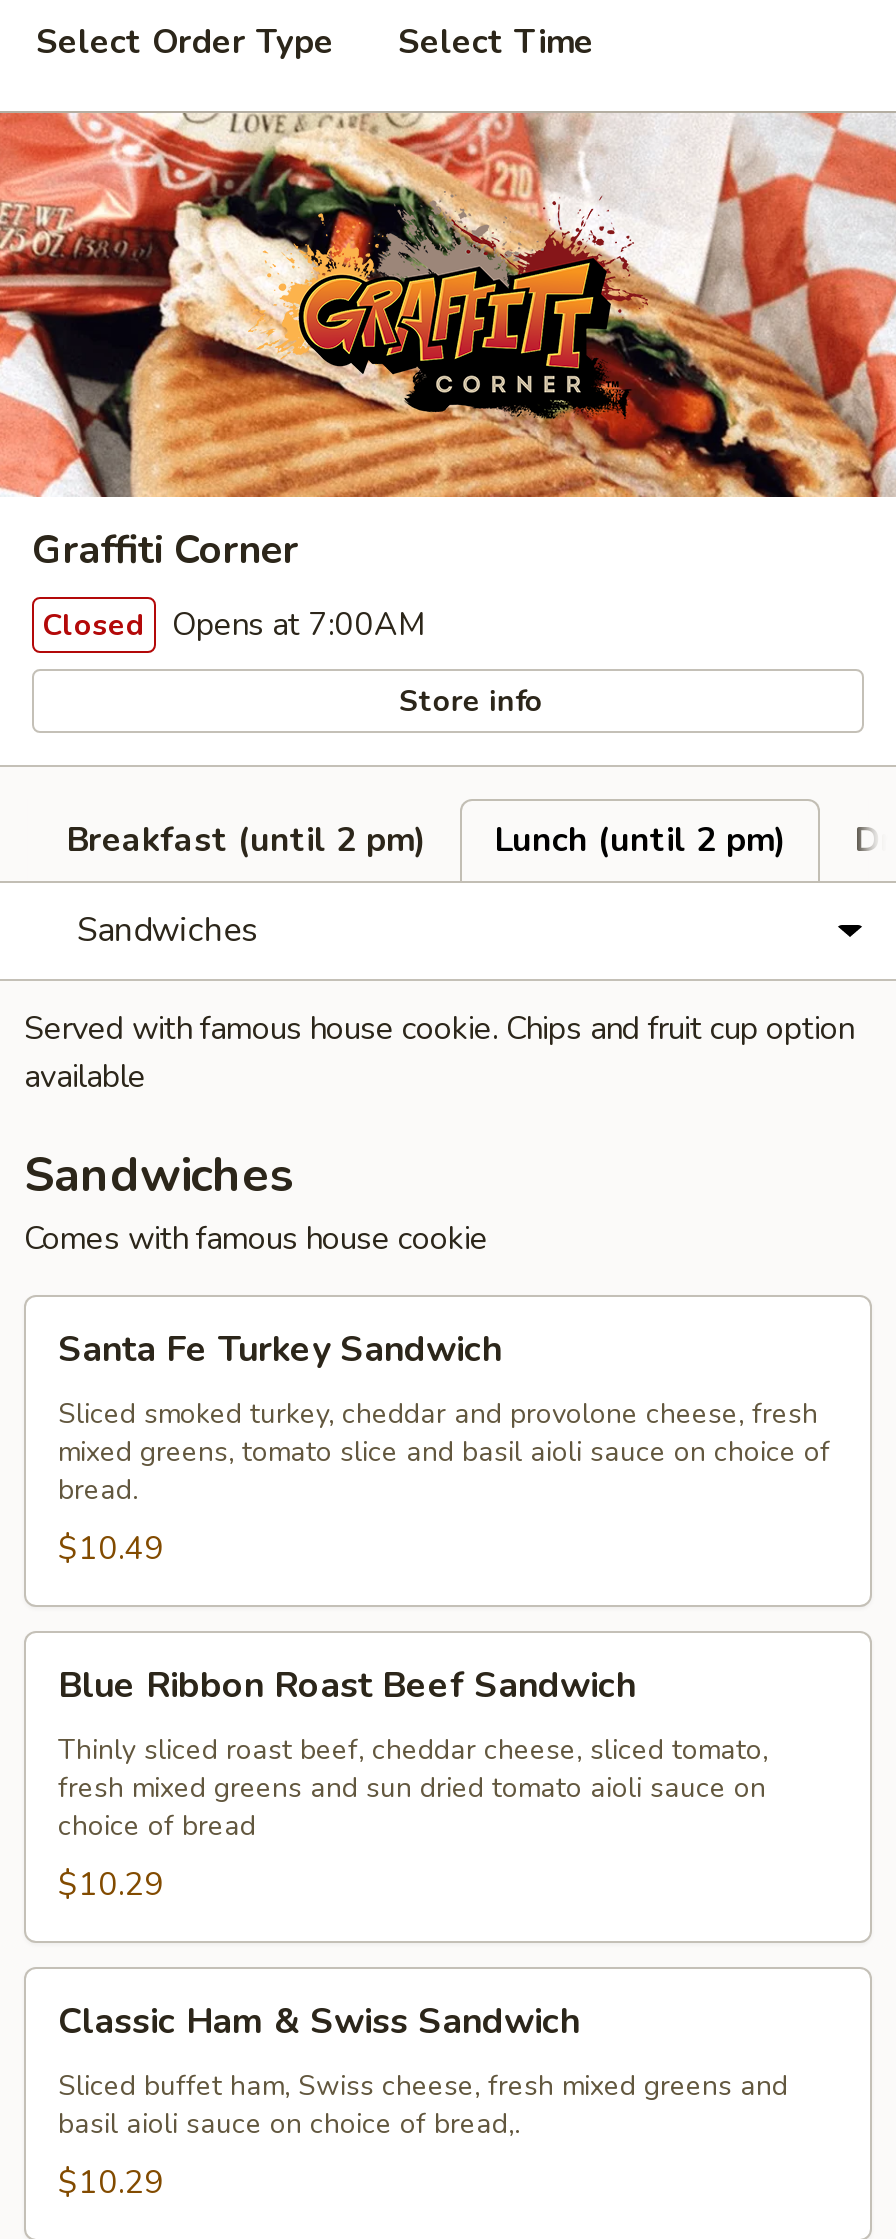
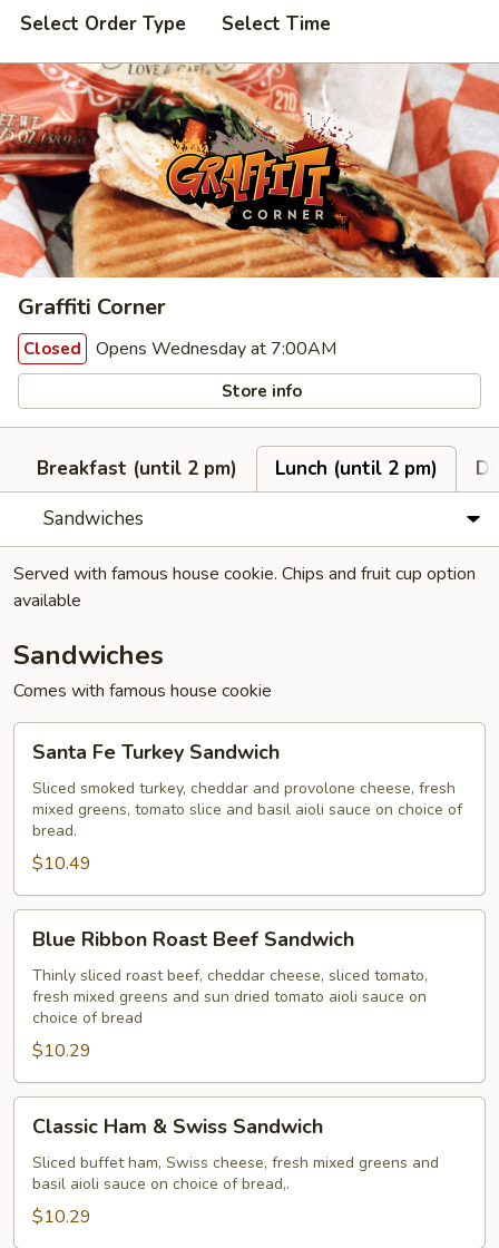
[42,603,426,647] Closed Opens at 7:00AM -> [23,337,336,361] Closed Opens Wednesday at 7:00AM

